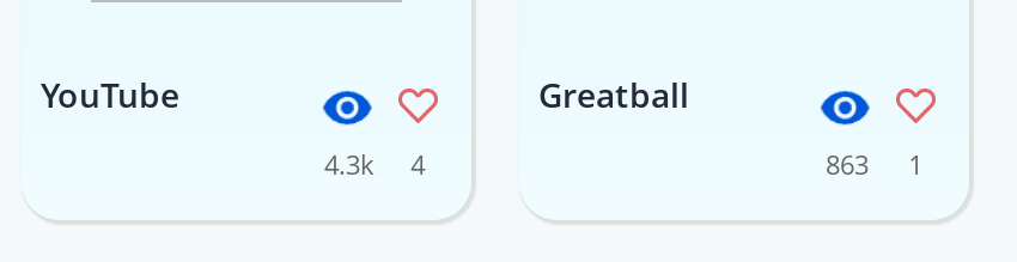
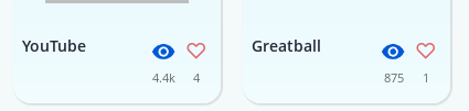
[324,145,425,181] 4.3k 4 -> [153,69,199,86] 4.4k 4
[826,145,923,181] 863 1 -> [384,69,429,86] 875 1

